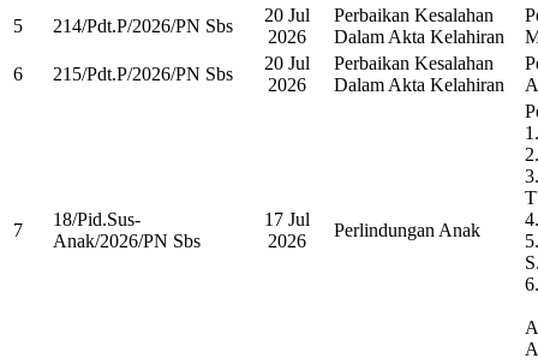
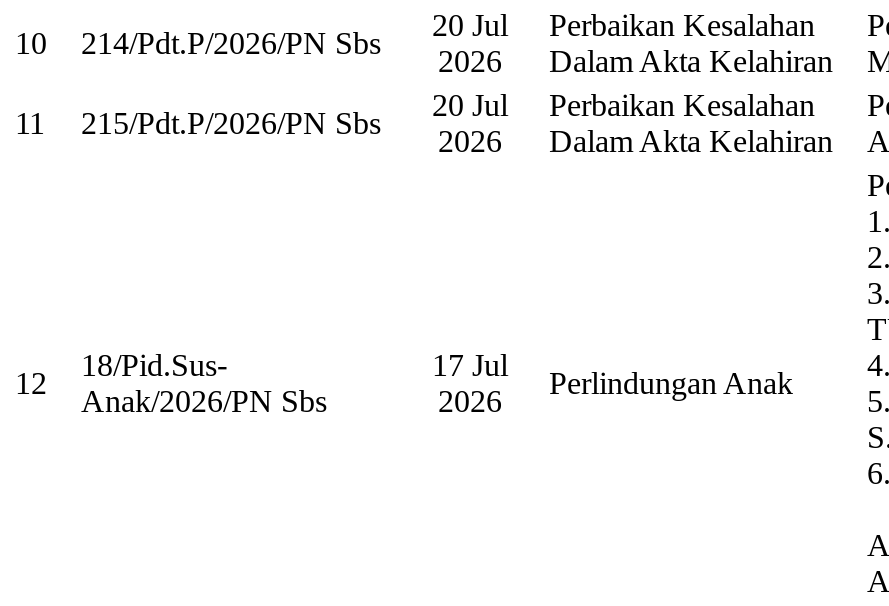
[13,15,233,36] 5 214/Pdt.P/2026/PN Sbs -> [15,25,381,59] 10 214/Pdt.P/2026/PN Sbs
[13,63,233,84] 6 215/Pdt.P/2026/PN Sbs -> [15,105,381,139] 11 215/Pdt.P/2026/PN Sbs
[13,219,23,240] 7 -> [15,365,47,399] 12

